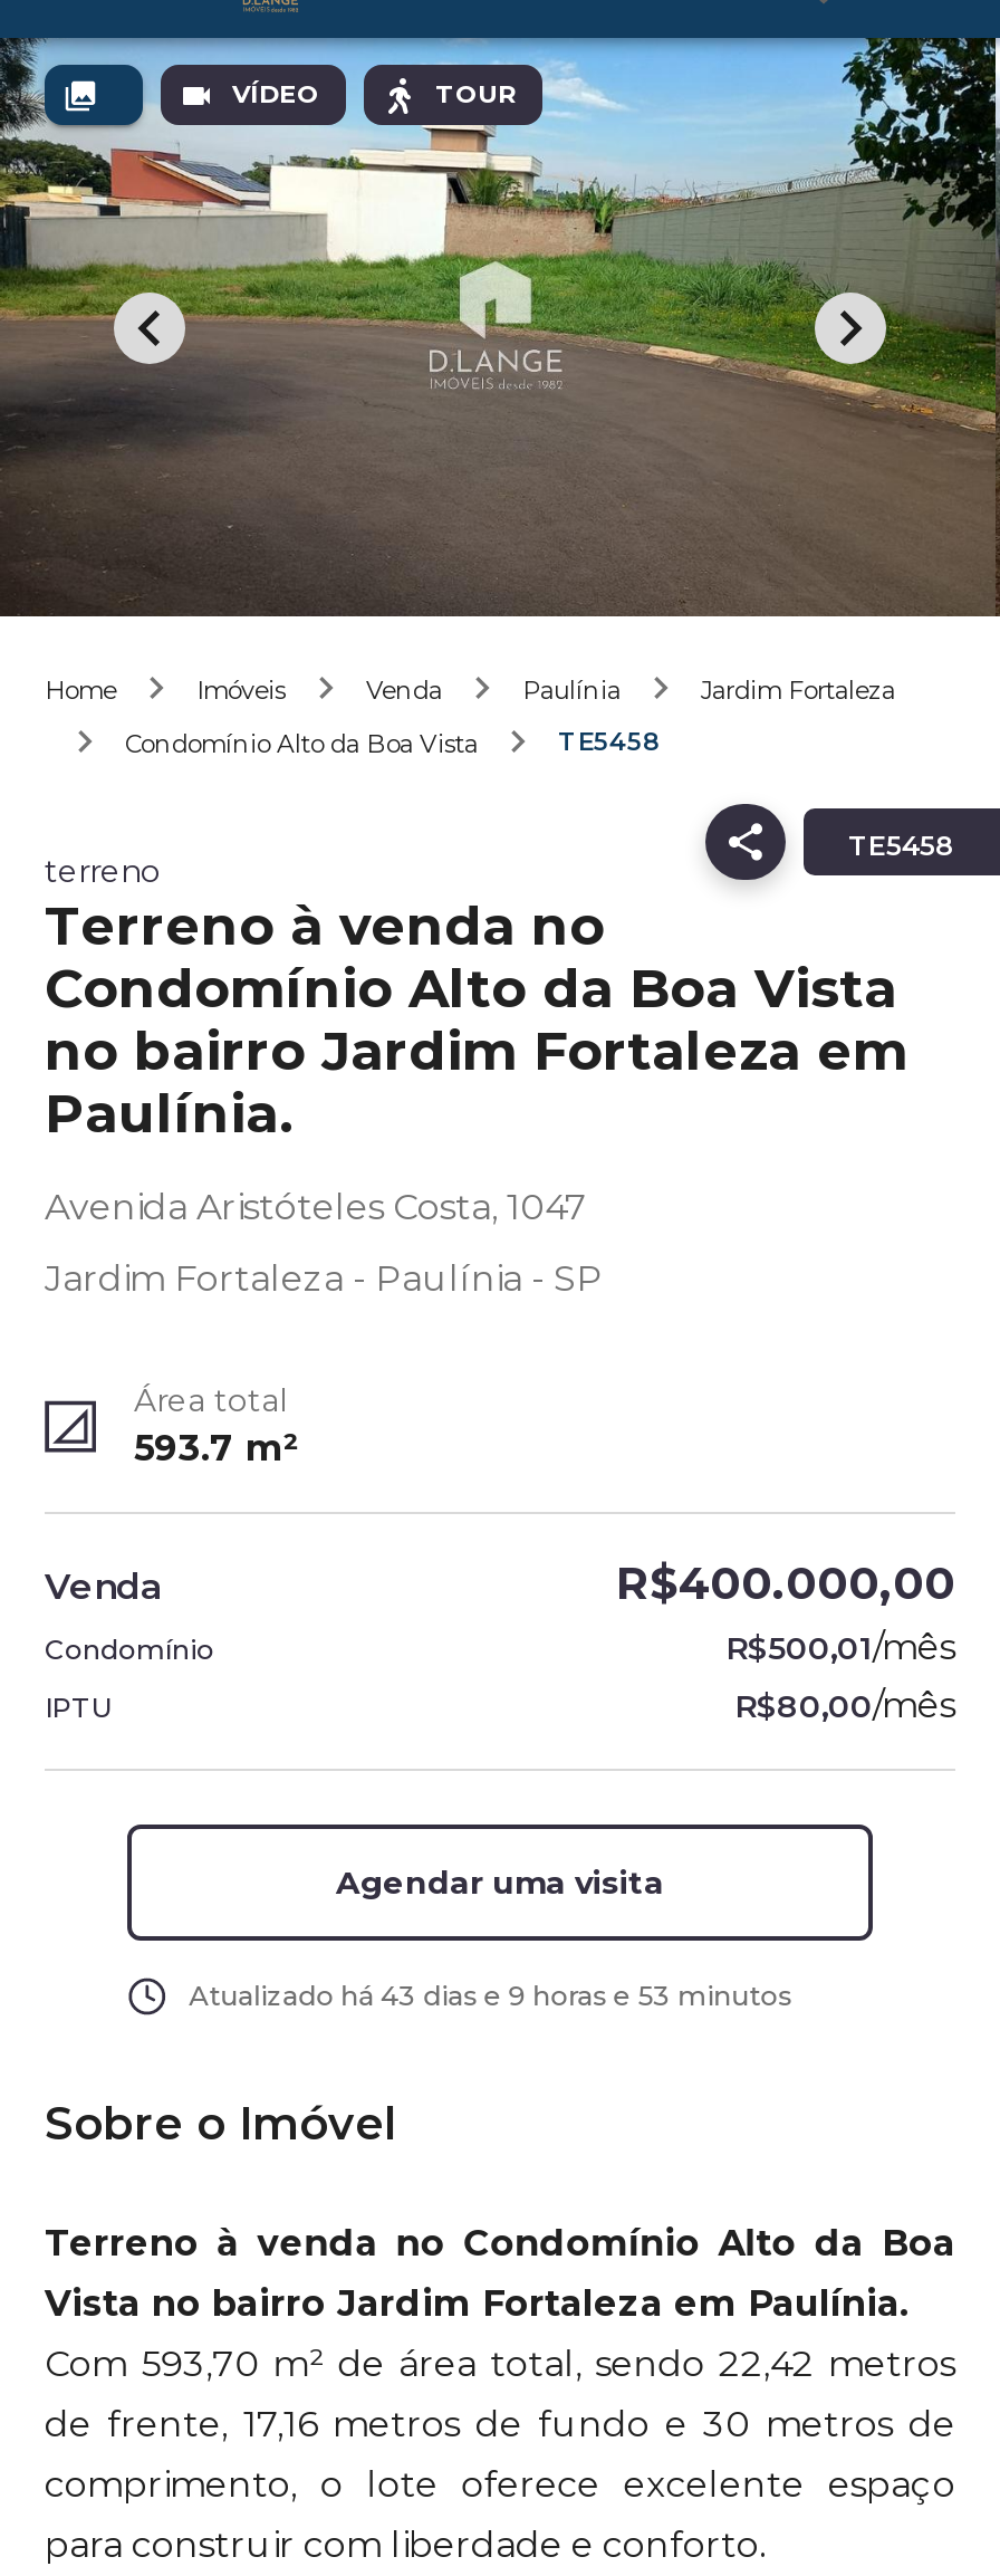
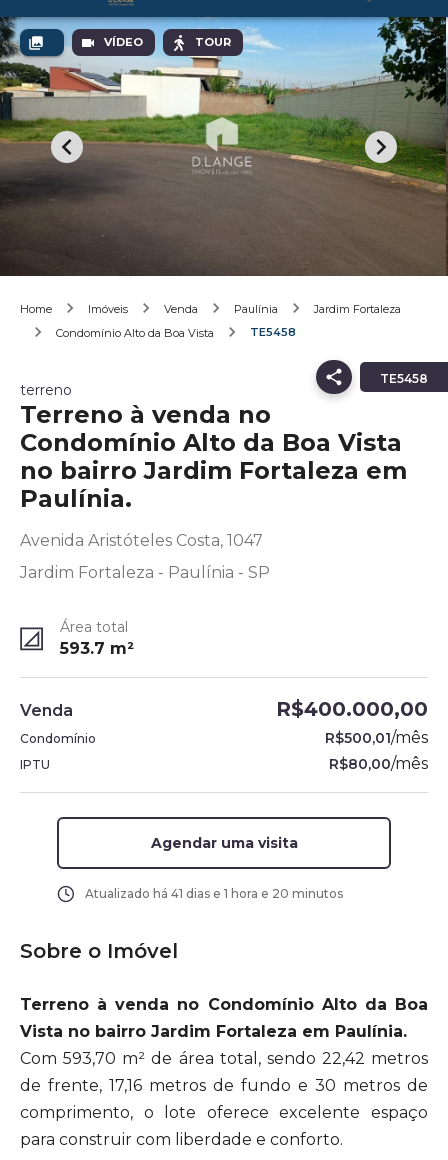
[189,1979,792,2012] Atualizado há 43 dias e 9 horas e 53 minutos -> [85,886,343,901] Atualizado há 41 dias e 1 hora e 20 minutos

